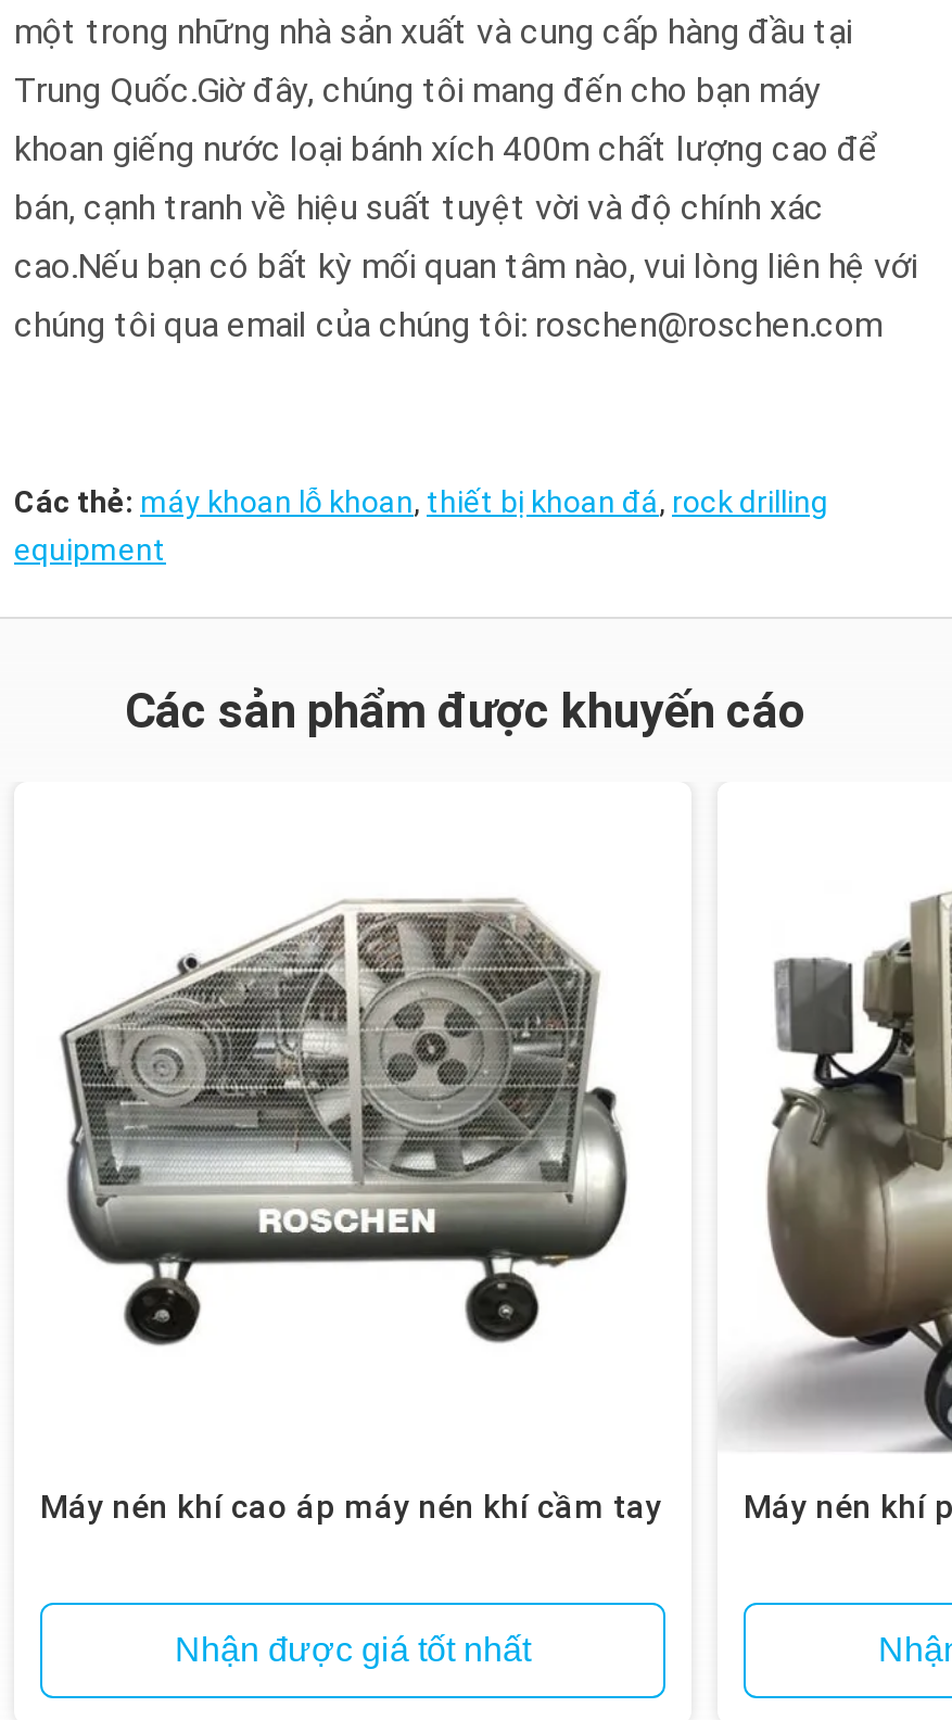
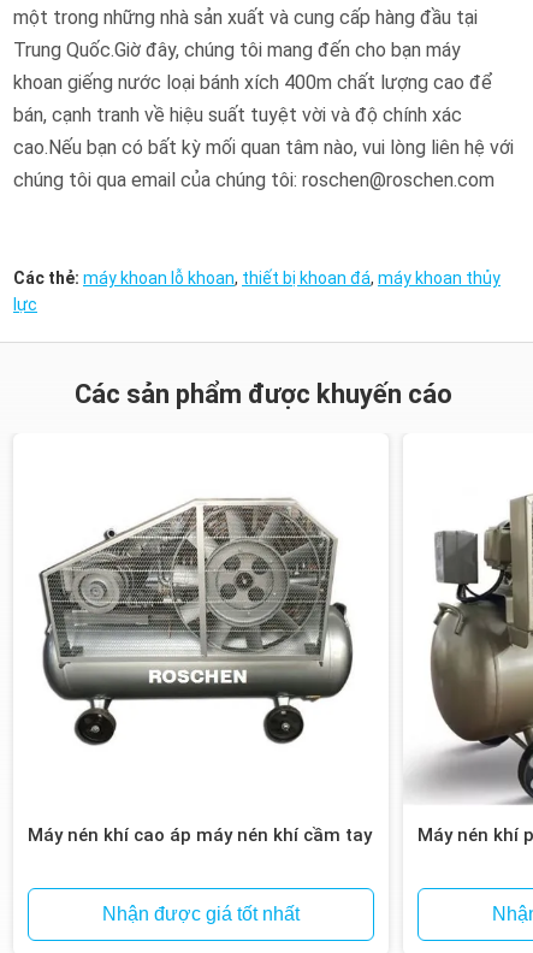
[14,484,828,567] Các thẻ: máy khoan lỗ khoan, thiết bị khoan đá, rock drilling | equipment -> [13,268,501,314] Các thẻ: máy khoan lỗ khoan, thiết bị khoan đá, máy khoan thủy | lực

